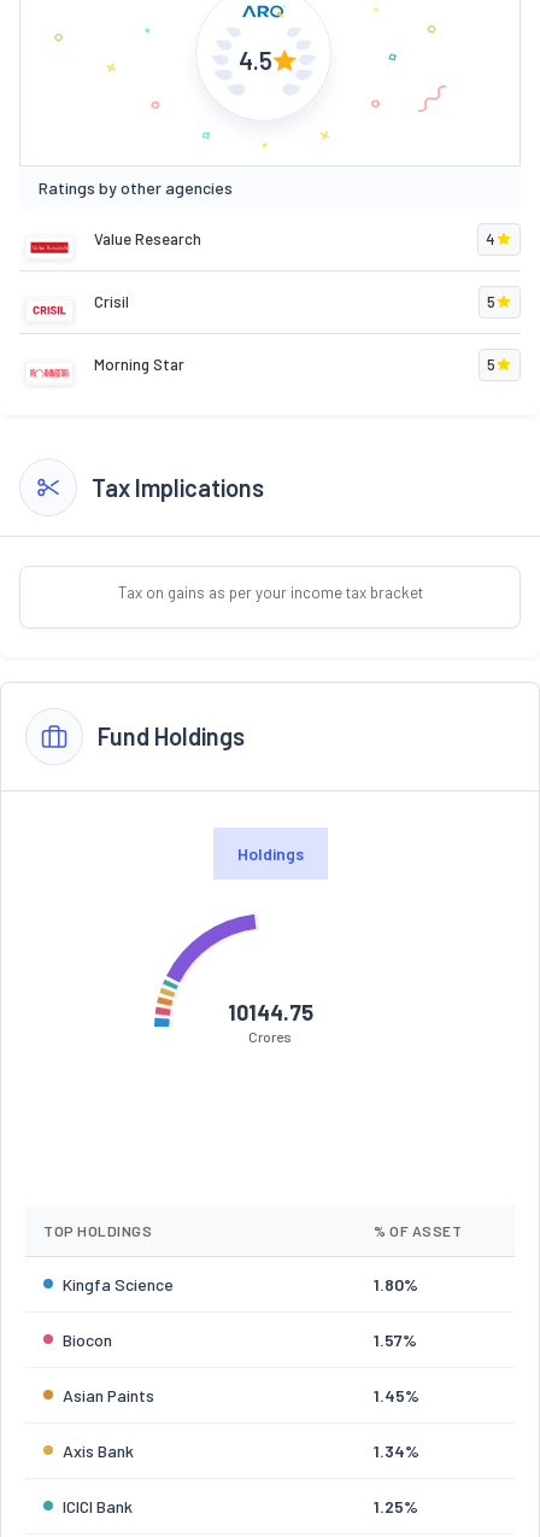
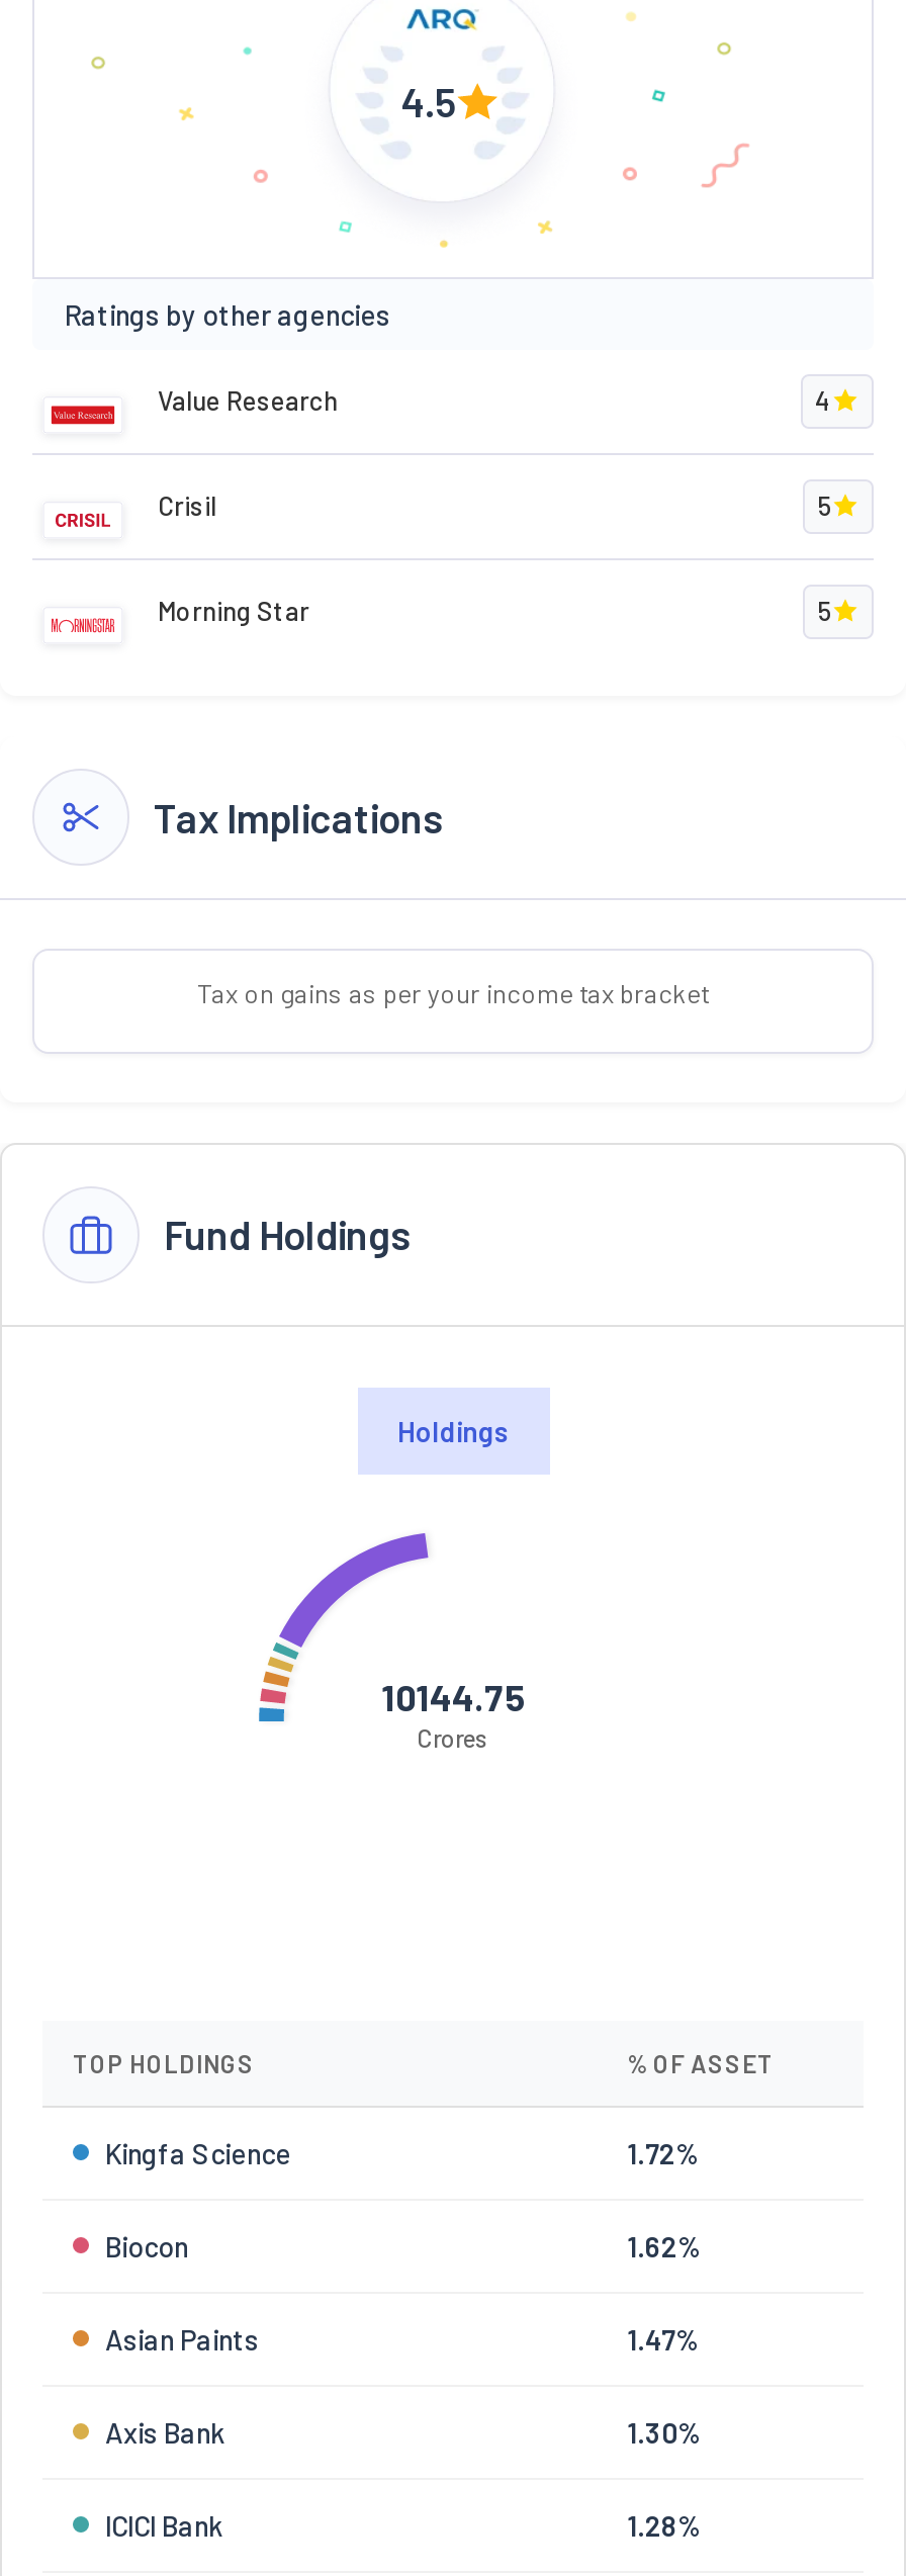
[374,1274,418,1294] 1.80% -> [627,2136,700,2170] 1.72%
[374,1329,417,1350] 1.57% -> [627,2229,702,2263] 1.62%
[374,1385,419,1405] 1.45% -> [627,2322,700,2356] 1.47%
[374,1440,419,1461] 1.34% -> [627,2415,702,2449] 1.30%
[374,1496,418,1516] 1.25% -> [627,2508,702,2542] 1.28%

